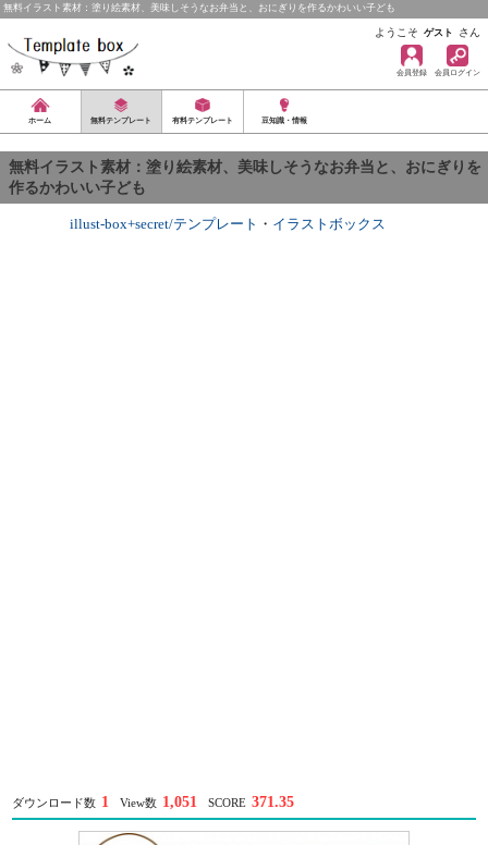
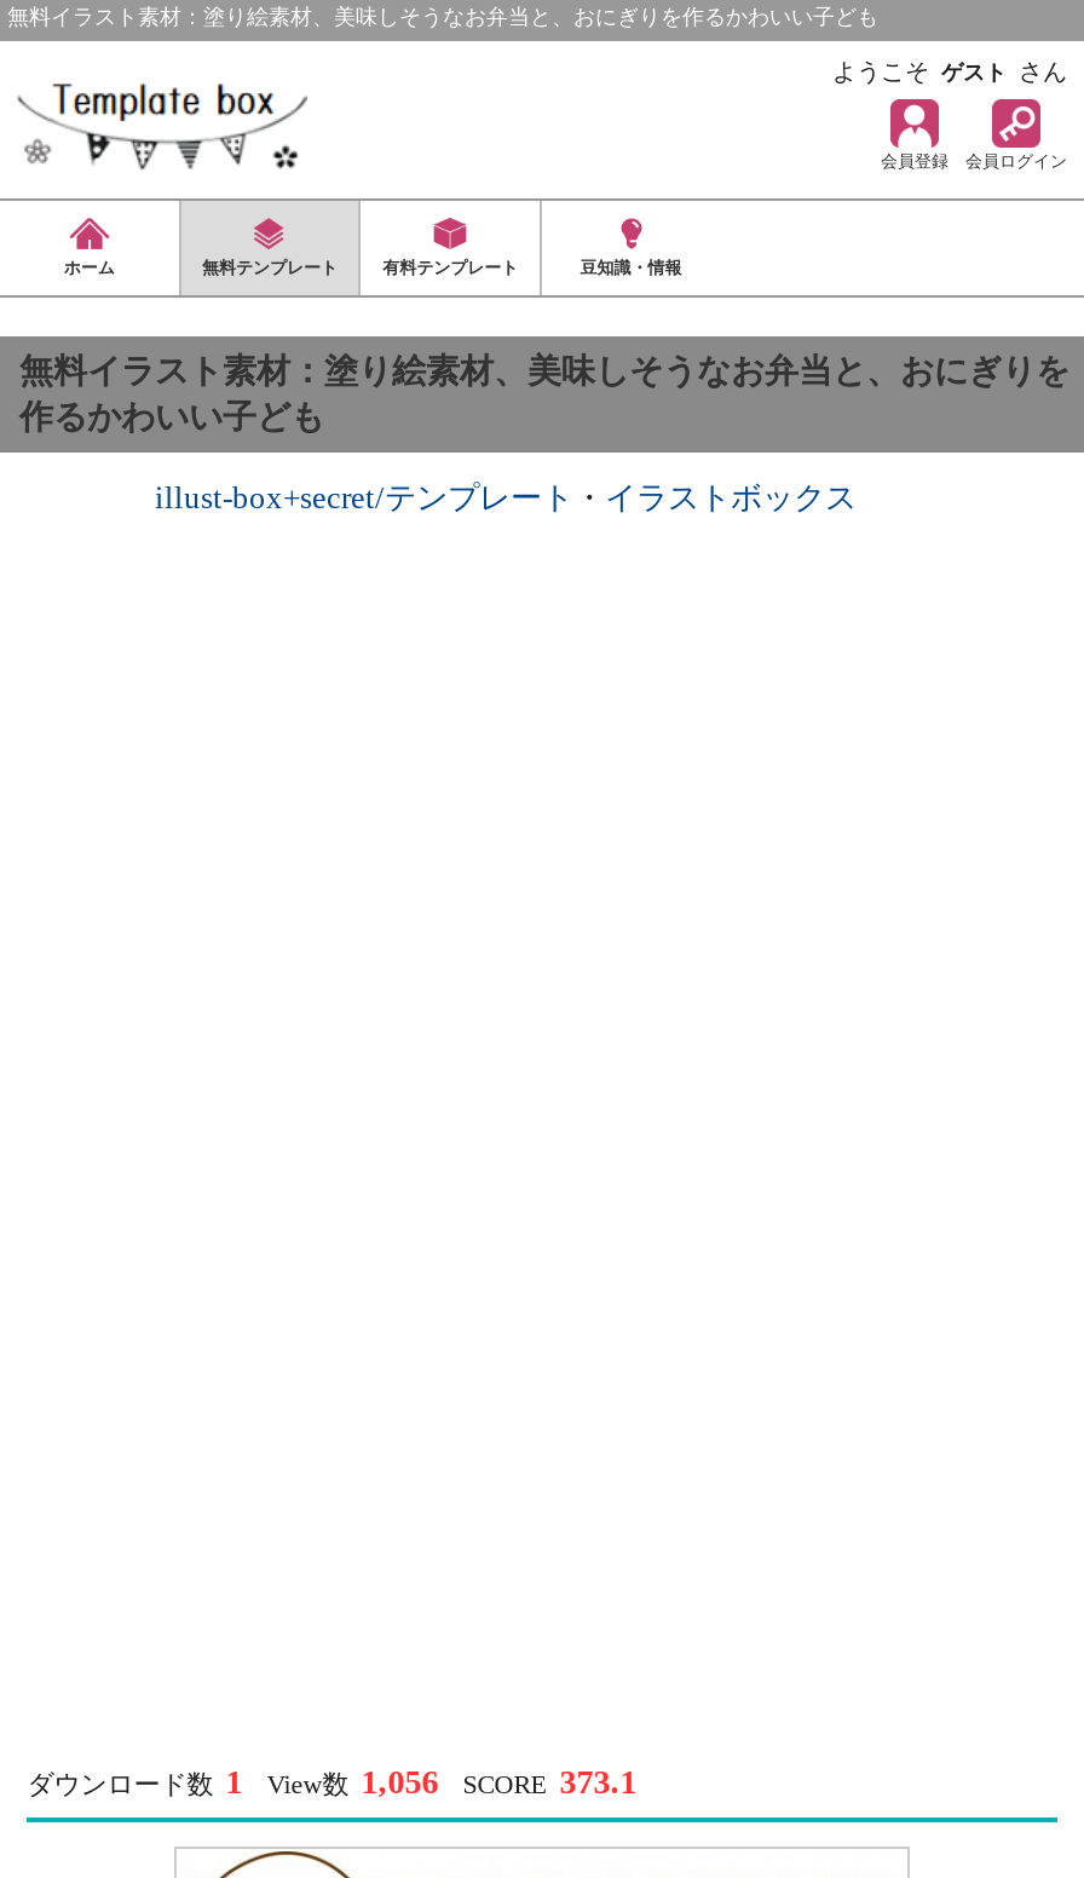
[120,794,197,810] View数 1,051 -> [267,1764,438,1801] View数 1,056
[208,794,294,810] SCORE 371.35 -> [463,1764,637,1801] SCORE 373.1

